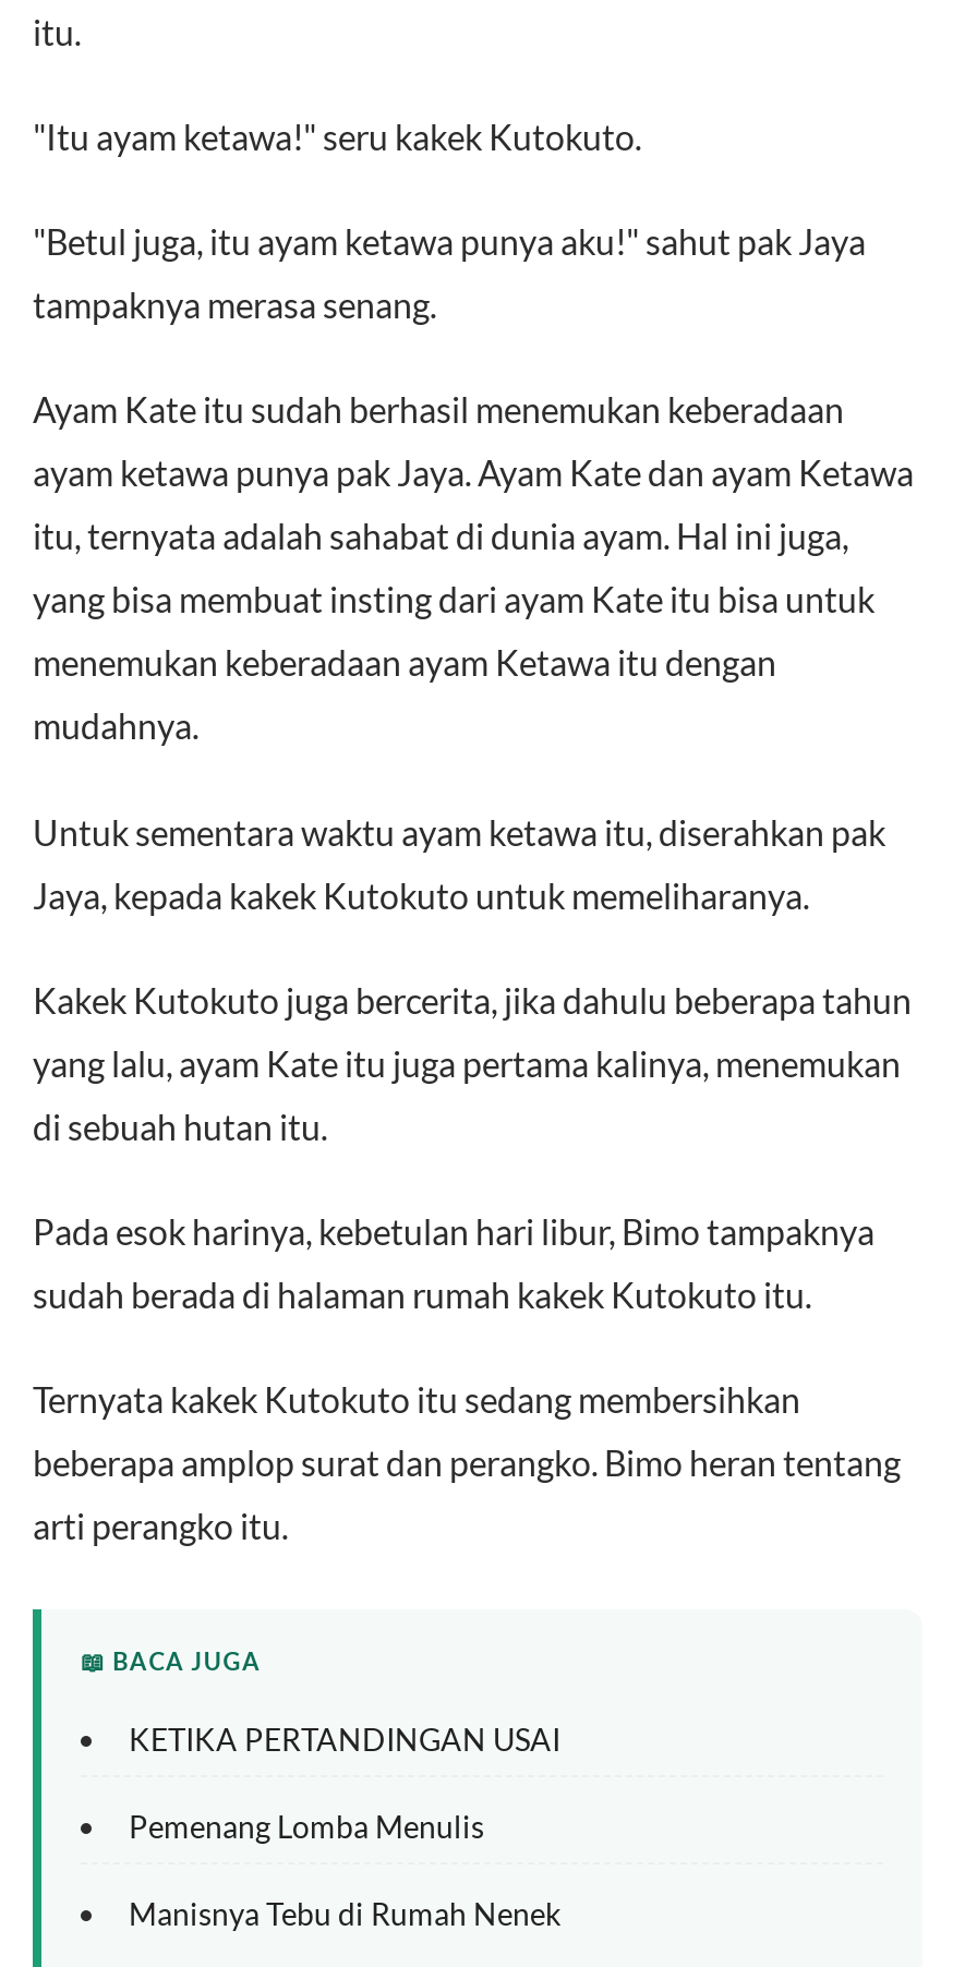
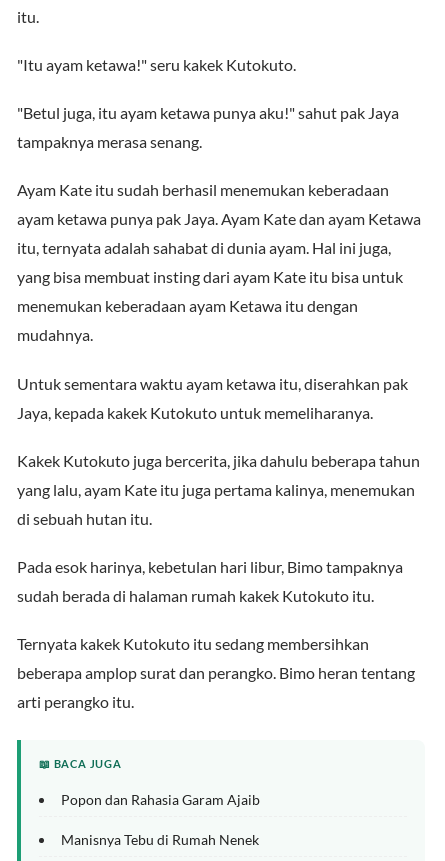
[129,1721,560,1845] KETIKA PERTANDINGAN USAI | Pemenang Lomba Menulis -> [61,791,260,808] Popon dan Rahasia Garam Ajaib

